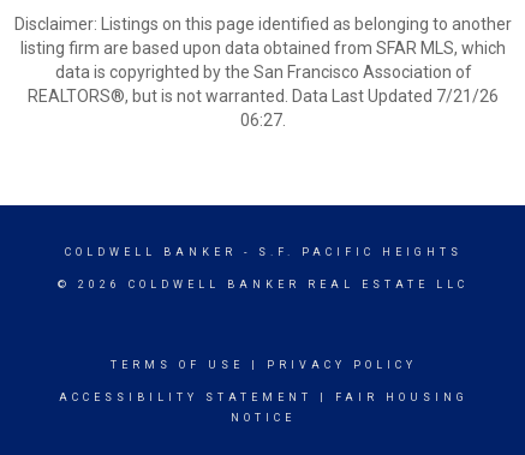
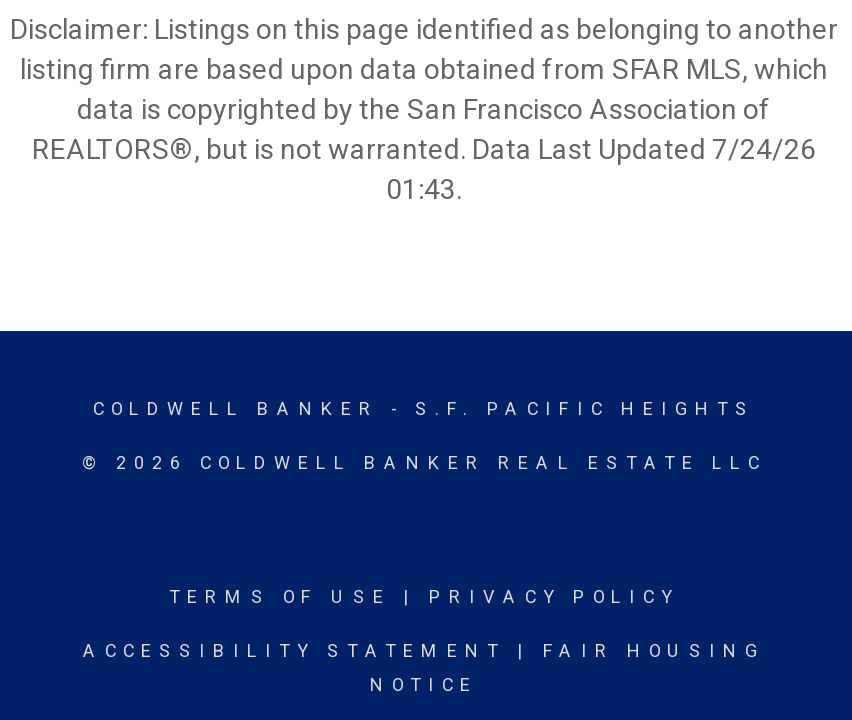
[28,86,499,106] REALTORS®, but is not warranted. Data Last Updated 7/21/26 -> [32,133,816,165] REALTORS®, but is not warranted. Data Last Updated 7/24/26
[240,110,286,130] 06:27. -> [386,173,462,205] 01:43.

